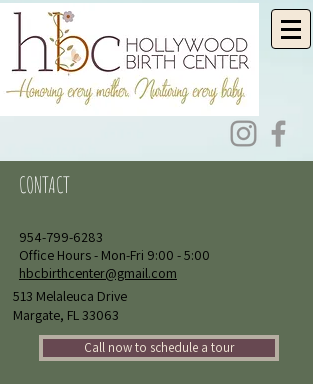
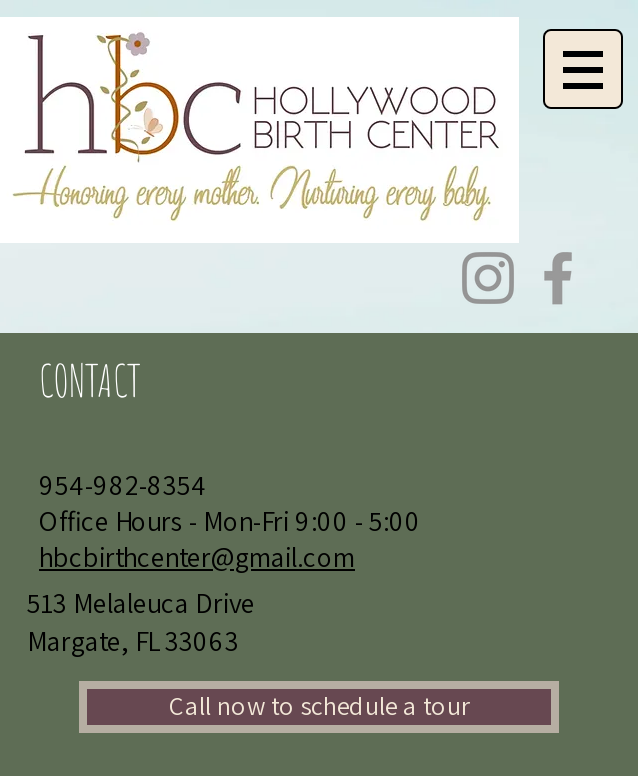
[19,228,103,246] 954-799-6283 -> [39,467,207,503] 954-982-8354

